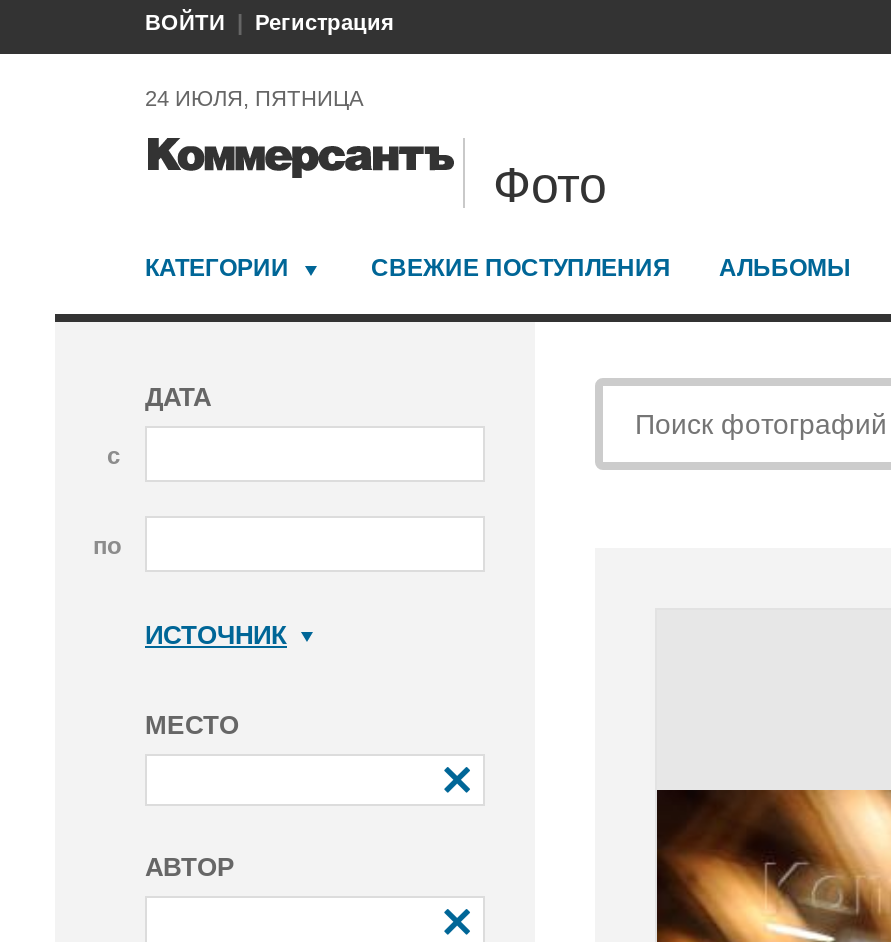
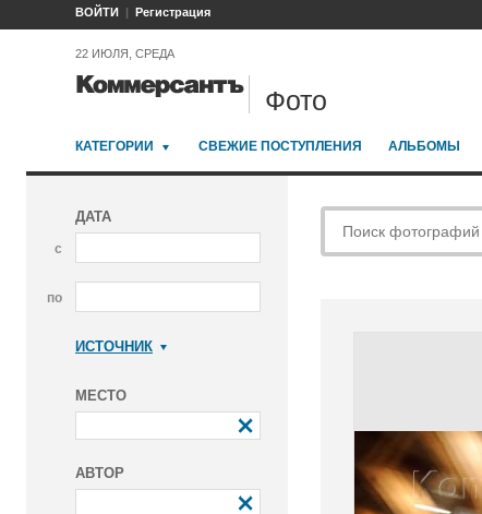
[145,86,363,110] 24 ИЮЛЯ, ПЯТНИЦА -> [75,47,174,60] 22 ИЮЛЯ, СРЕДА

